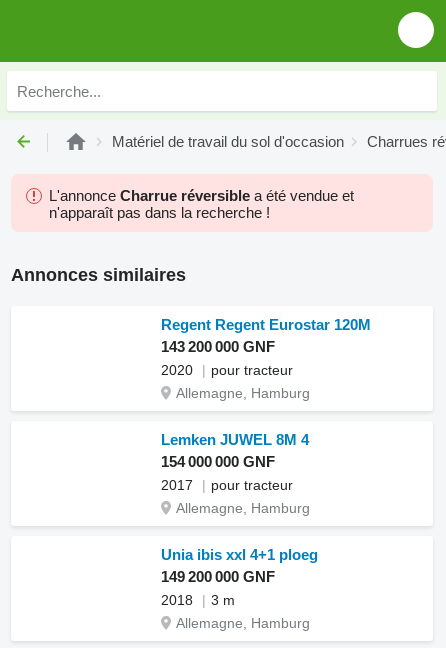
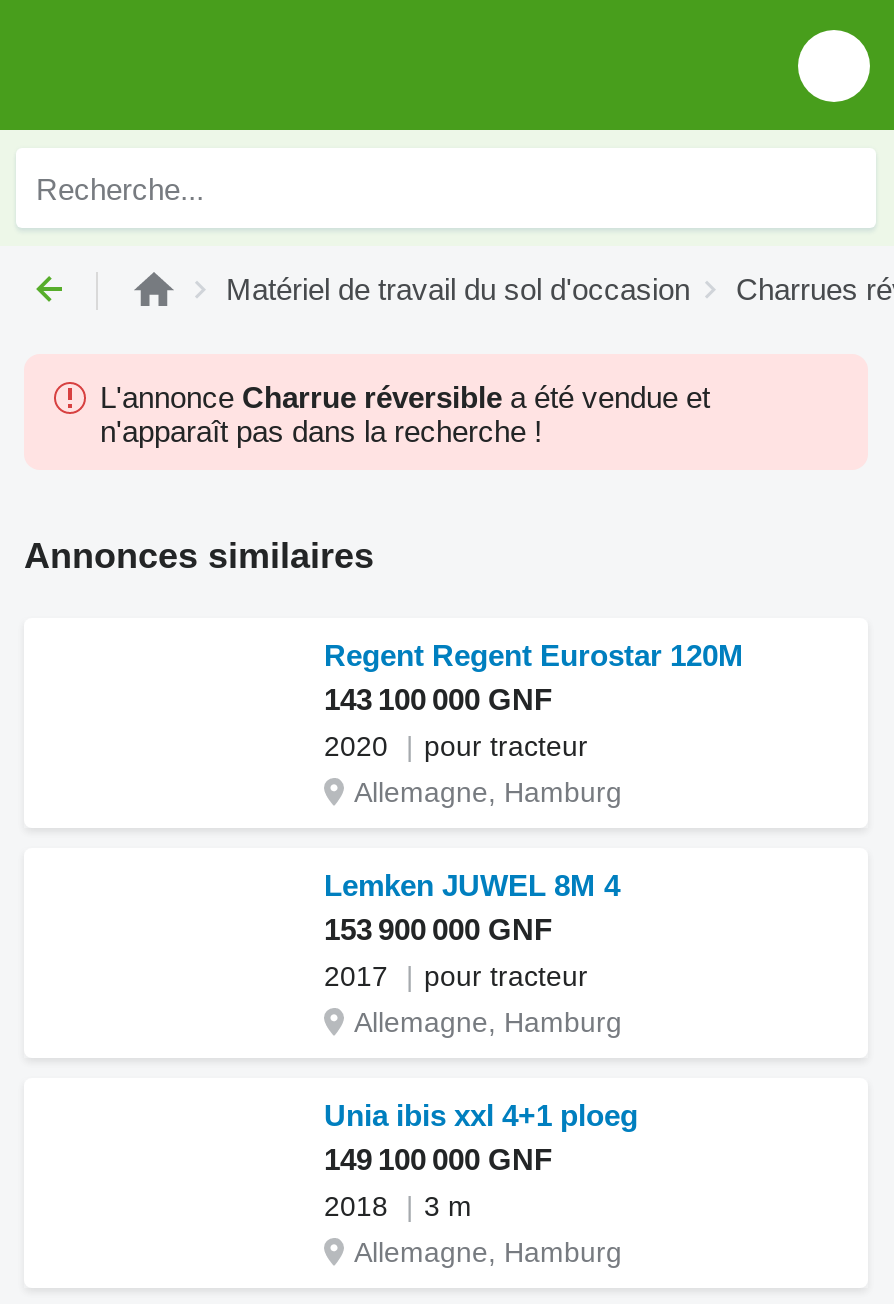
[161,338,275,355] 143 200 000 GNF -> [324,682,552,716] 143 100 000 GNF
[161,453,275,470] 154 000 000 GNF -> [324,912,552,946] 153 900 000 GNF
[161,568,275,585] 149 200 000 GNF -> [324,1142,552,1176] 149 100 000 GNF

